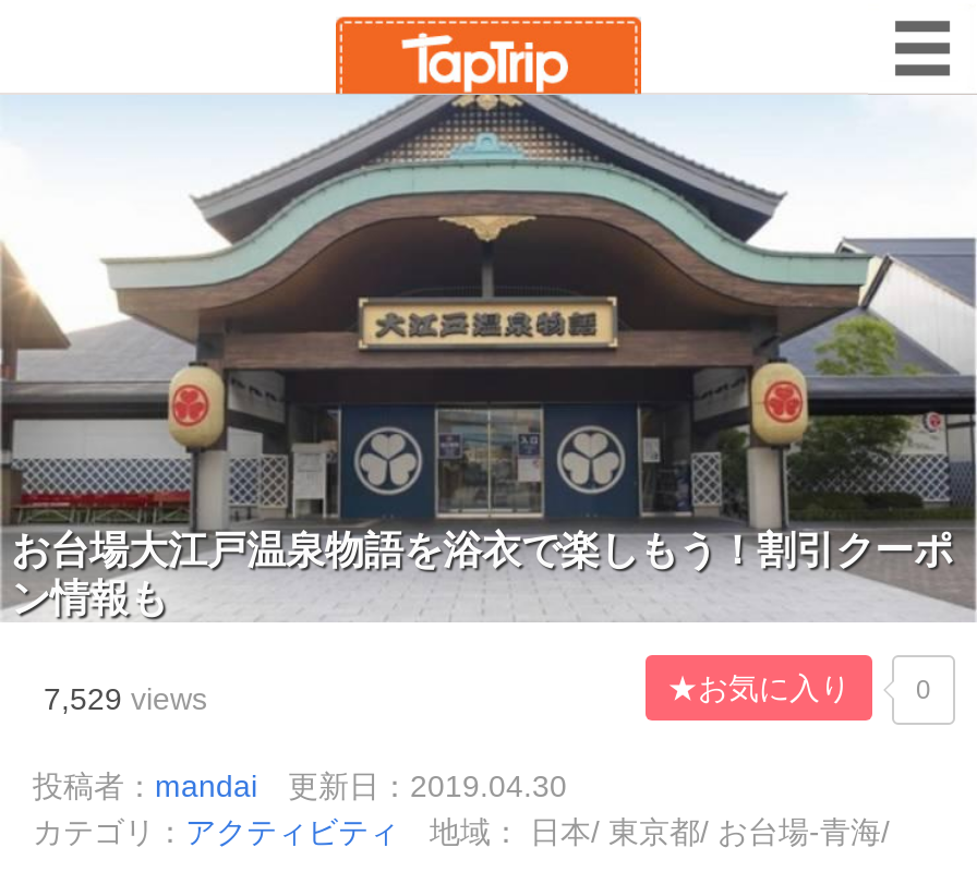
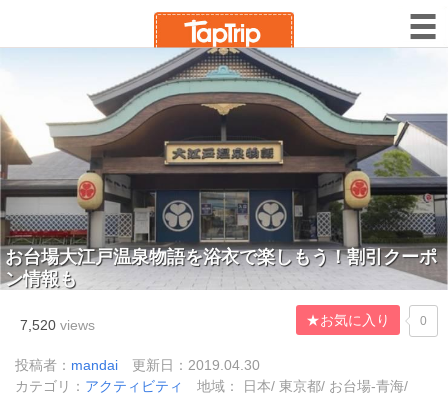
[44,682,207,717] 7,529 views -> [20,317,95,333] 7,520 views

